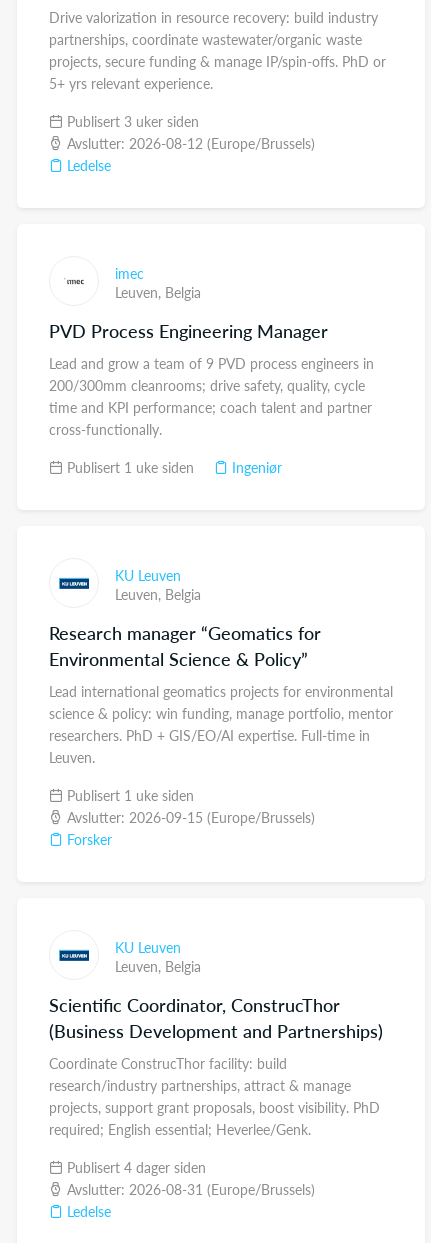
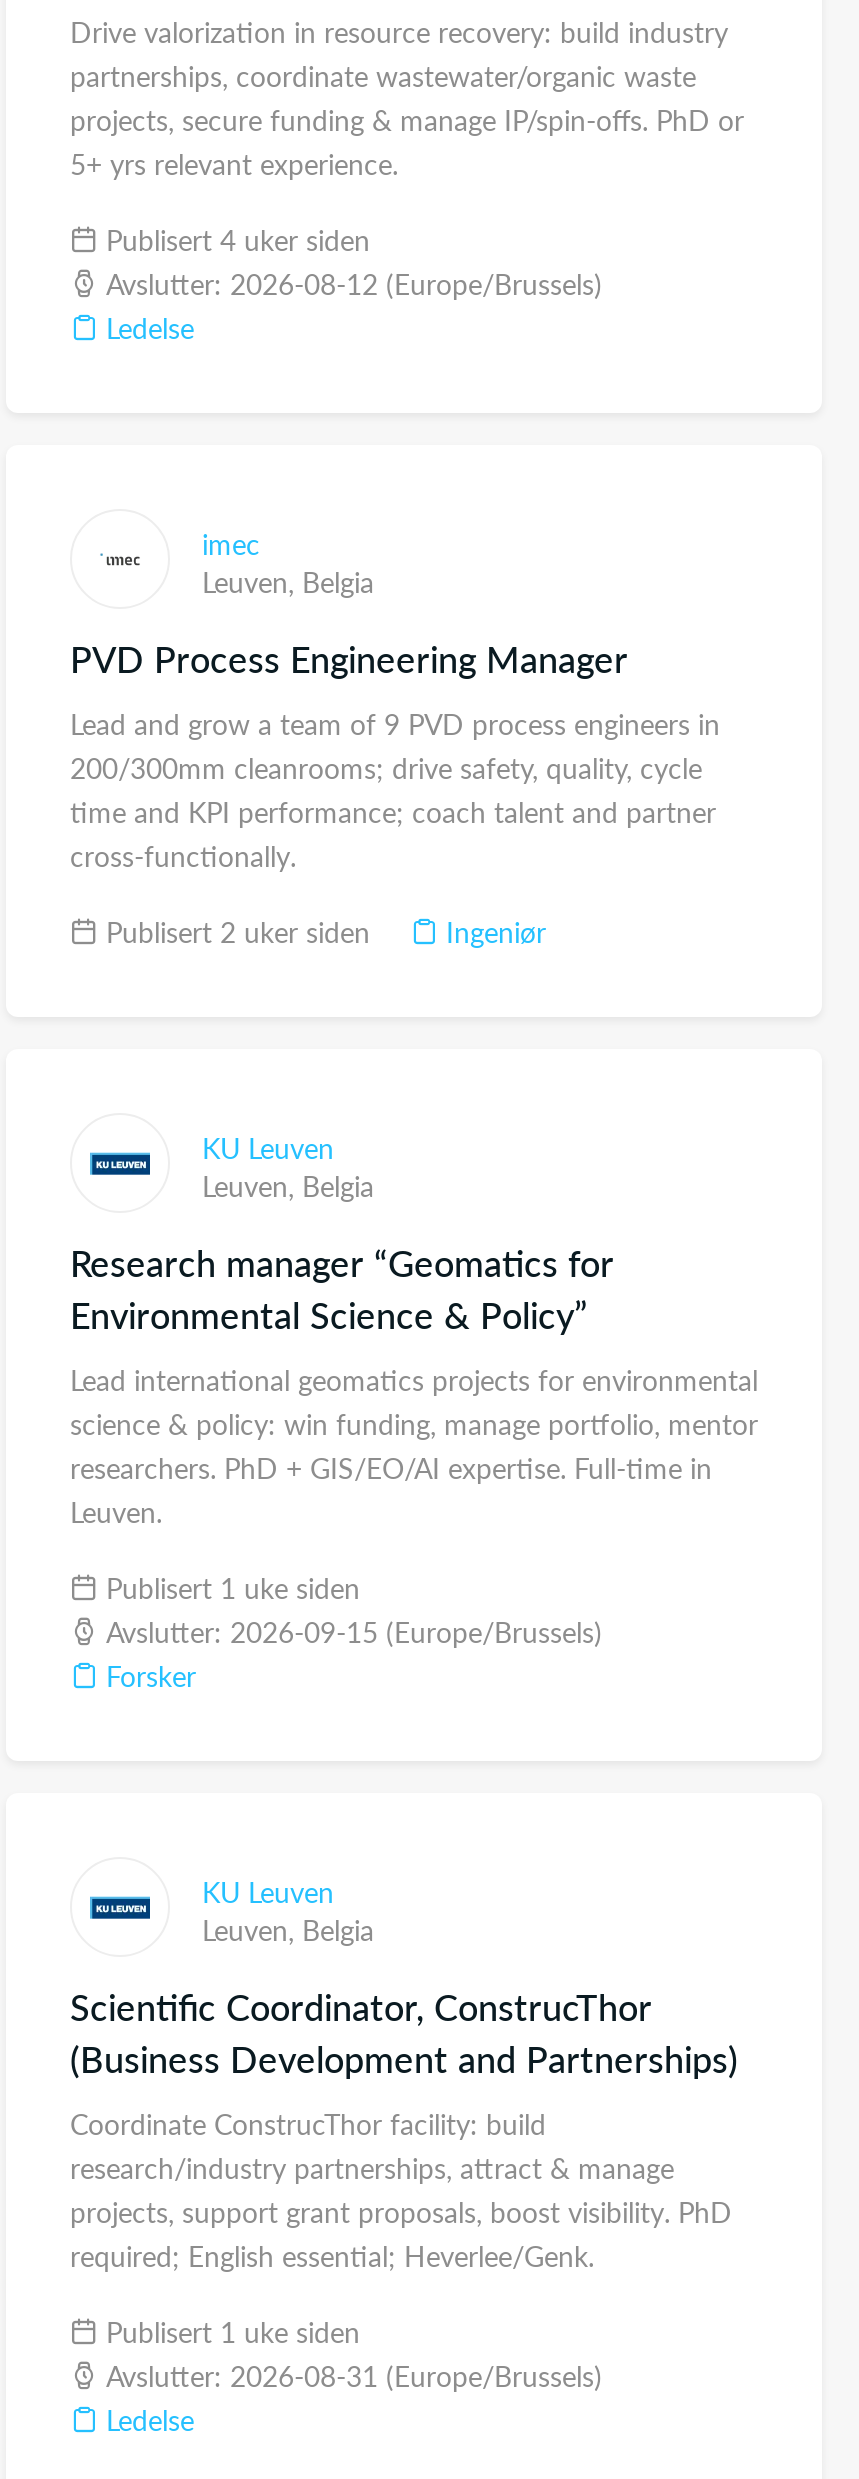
[63,111,199,131] Publisert 3 uker siden -> [98,219,370,259] Publisert 4 uker siden
[63,457,194,477] Publisert 1 uke siden -> [98,911,370,951] Publisert 2 uker siden
[63,1157,206,1177] Publisert 4 dager siden -> [98,2311,360,2351] Publisert 1 uke siden

